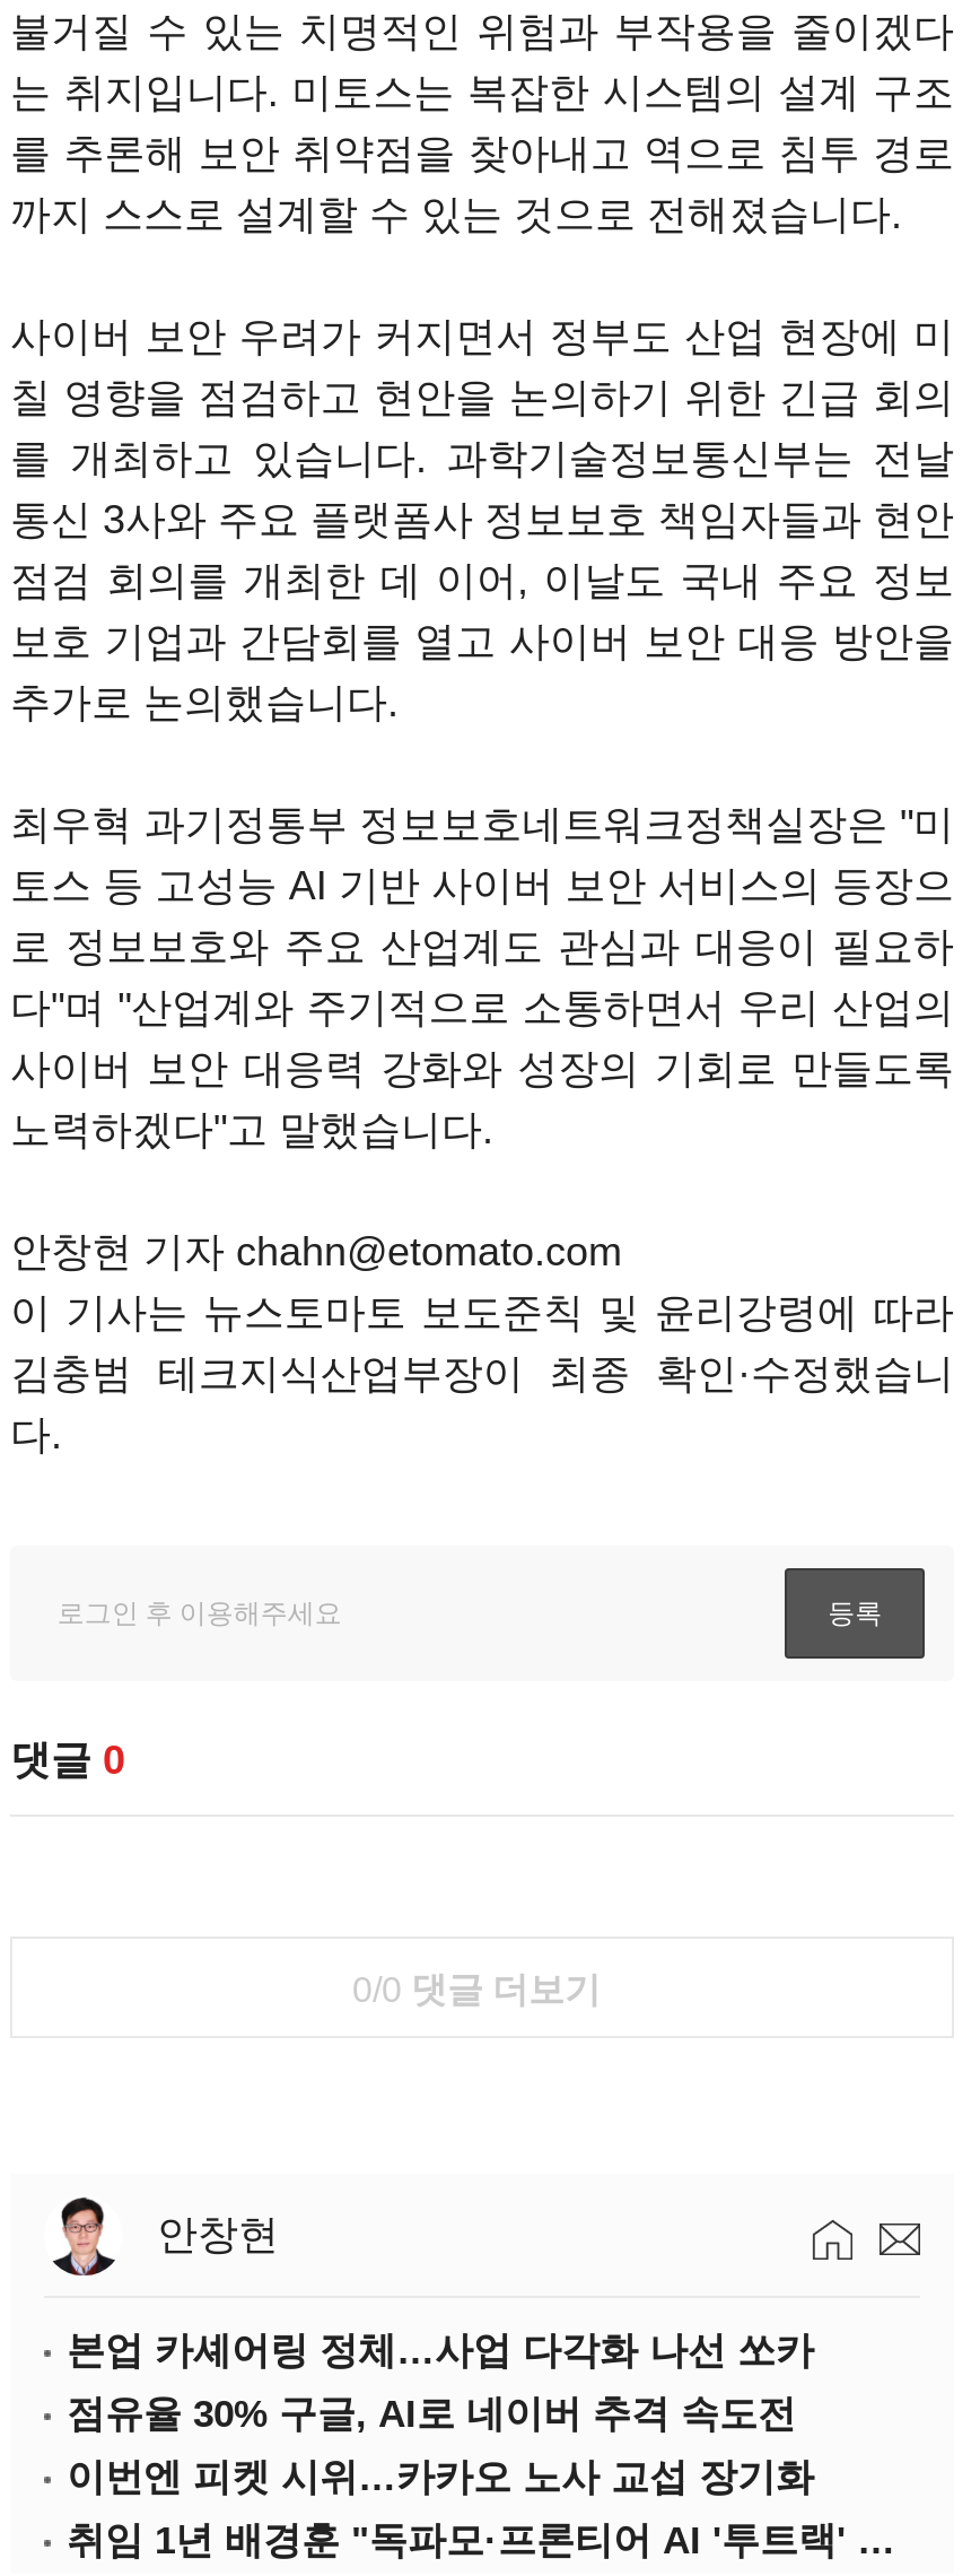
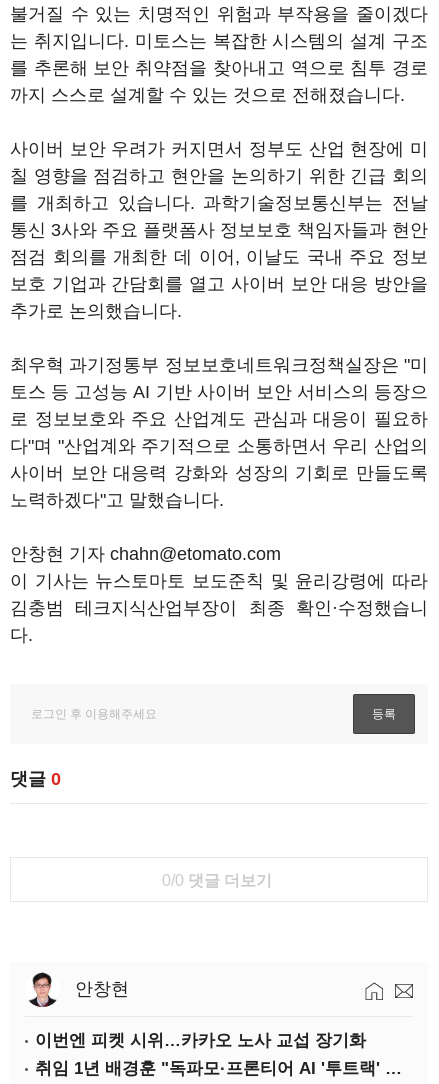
[67,2330,814,2436] 본업 카셰어링 정체…사업 다각화 나선 쏘카 | 점유율 30% 구글, AI로 네이버 추격 속도전 -> none

